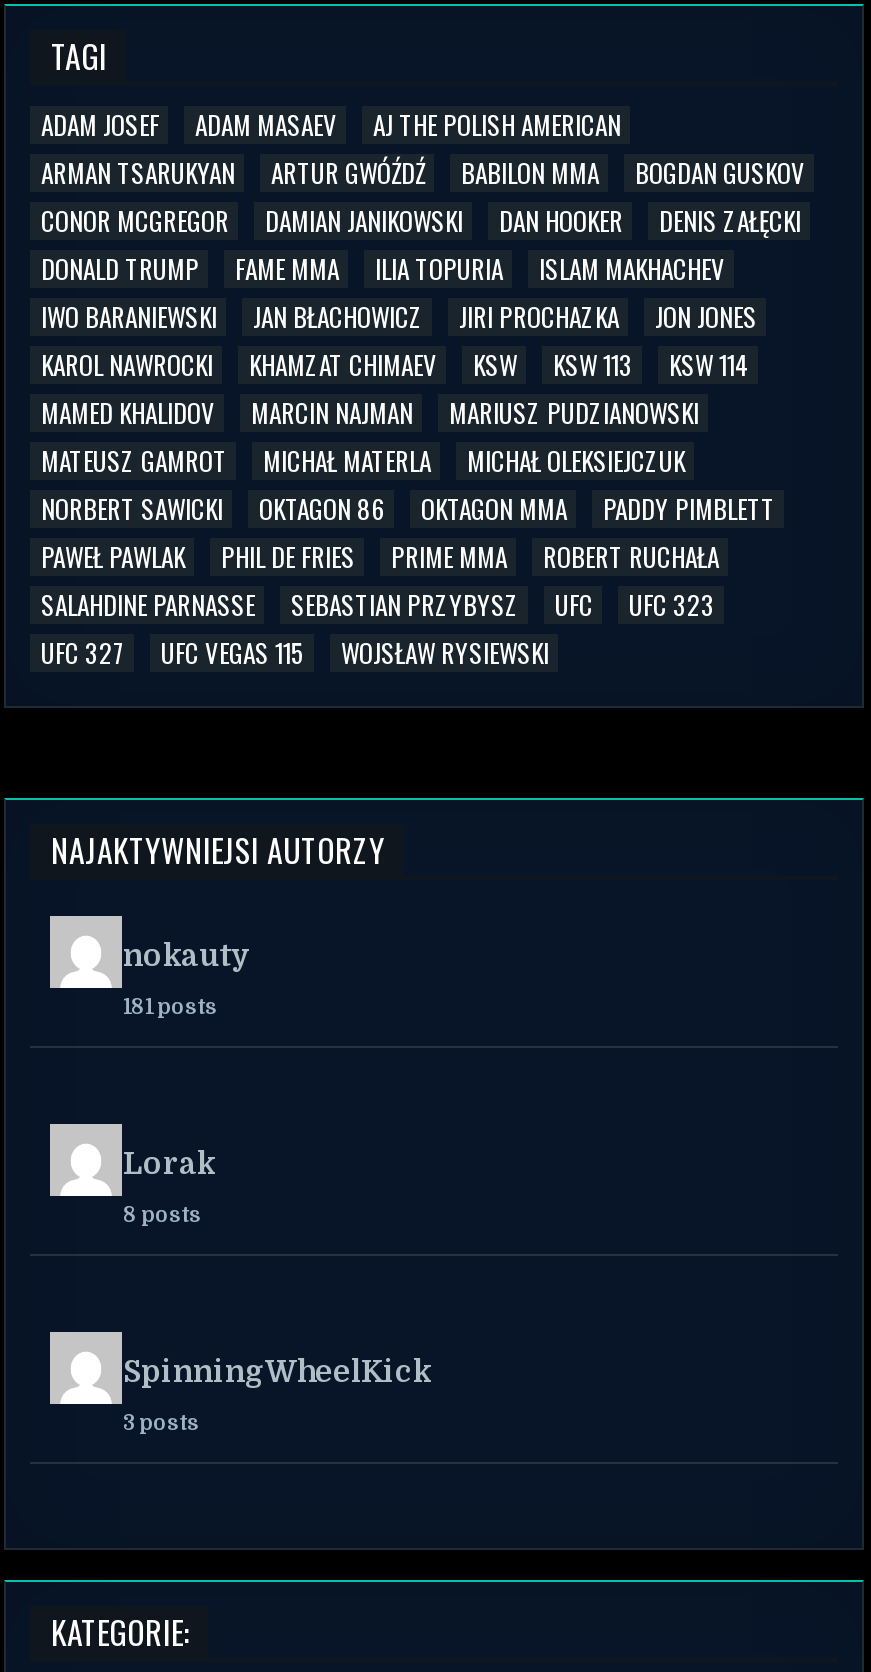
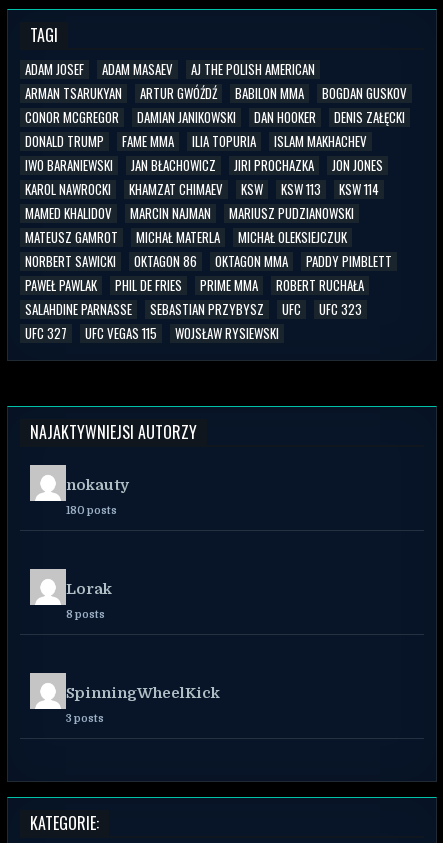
[123,995,217,1017] 181 posts -> [66,505,117,516] 180 posts

